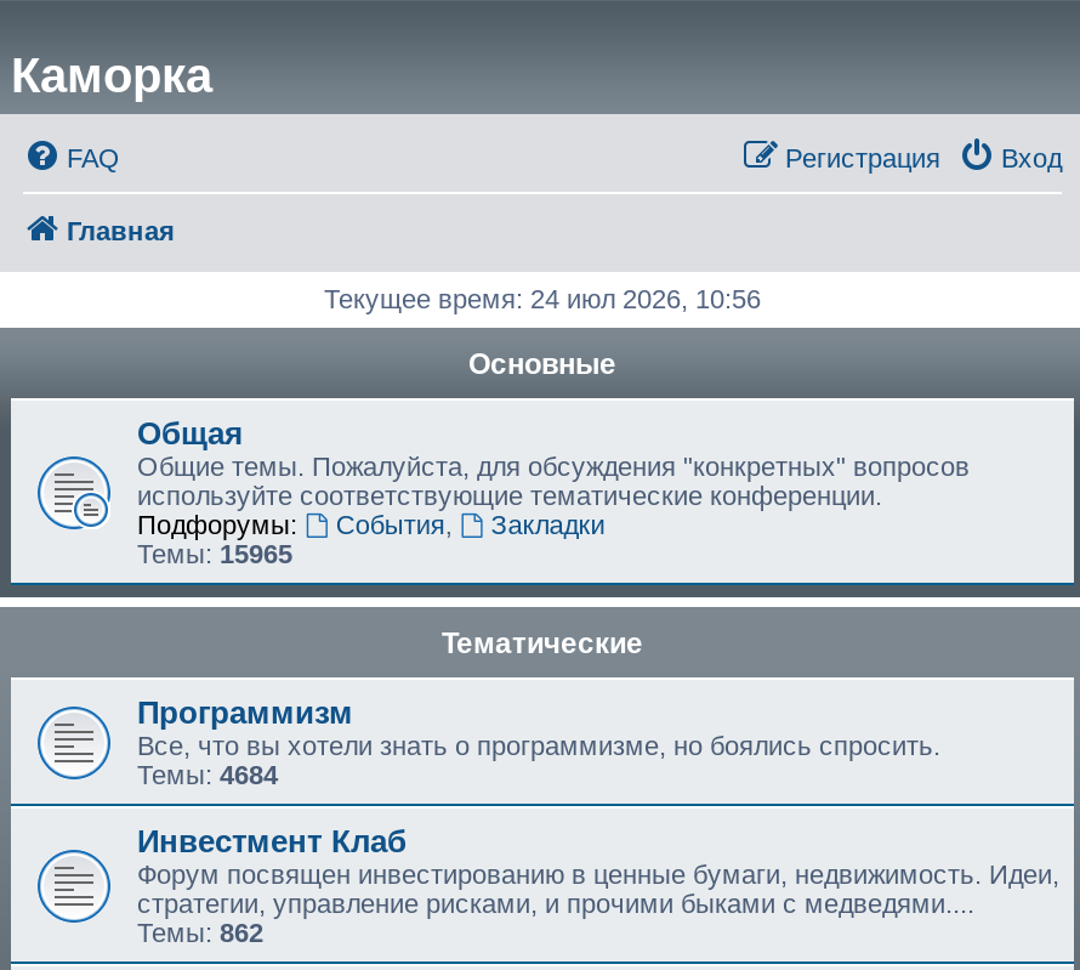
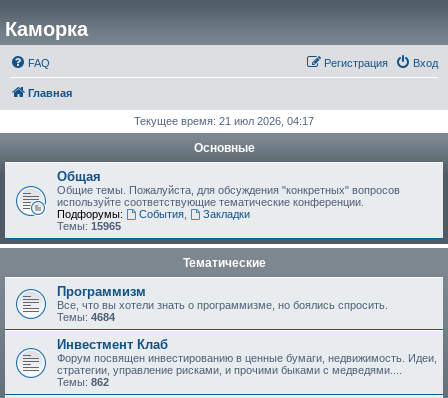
[324,284,761,313] Текущее время: 24 июл 2026, 10:56 -> [134,115,314,127] Текущее время: 21 июл 2026, 04:17

